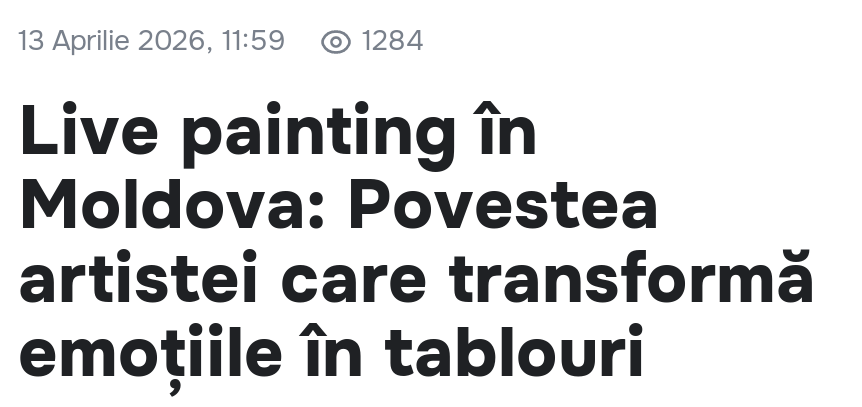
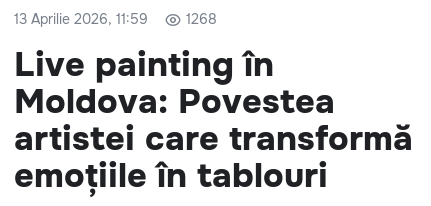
[362,23,424,59] 1284 -> [186,10,217,28] 1268

